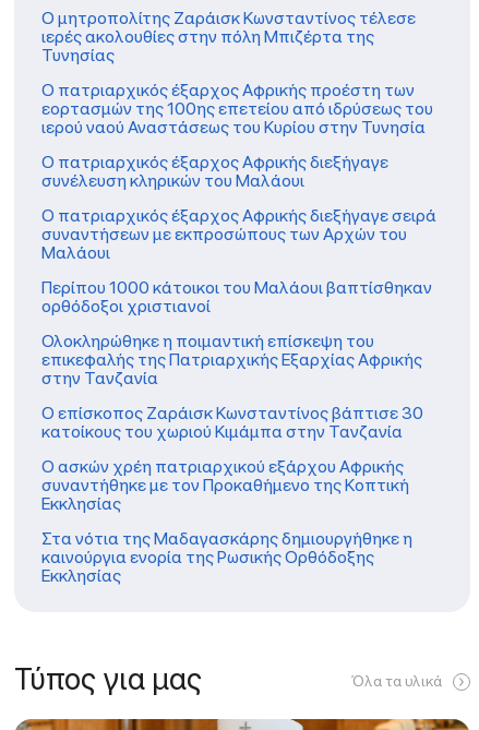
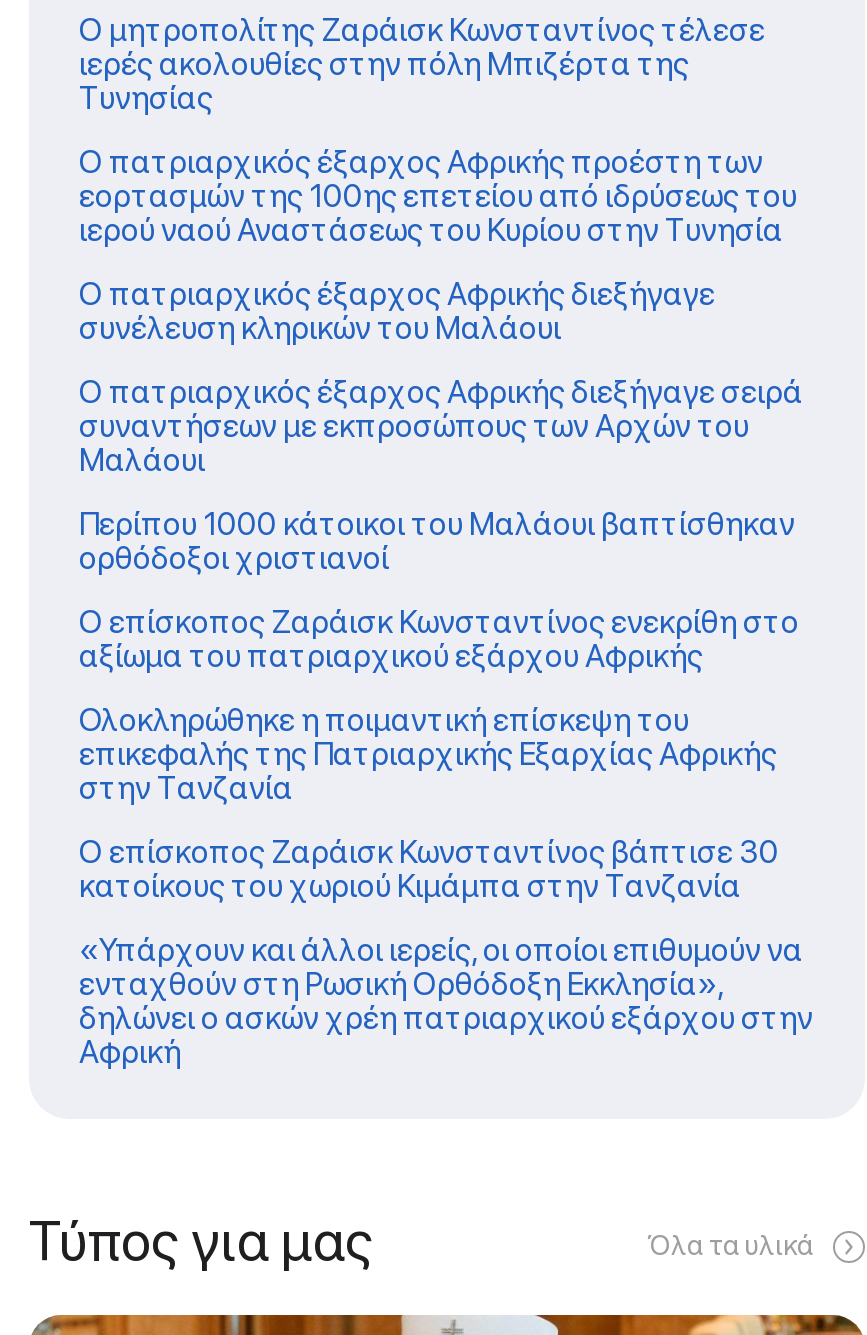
none -> [79,602,799,674] Ο επίσκοπος Ζαράισκ Κωνσταντίνος ενεκρίθη στο | αξίωμα του πατριαρχικού εξάρχου Αφρικής
moved [41,330,423,442] -> [79,700,779,904]: Ολοκληρώθηκε η ποιμαντική επίσκεψη του | επικεφαλής της Πατριαρχικής Εξαρχίας Αφρικής | στην Τανζανία | Ο επίσκοπος Ζαράισκ Κωνσταντίνος βάπτισε 30 | κατοίκους του χωριού Κιμάμπα στην Τανζανία
[41,456,412,586] Ο ασκών χρέη πατριαρχικού εξάρχου Αφρικής | συναντήθηκε με τον Προκαθήμενο της Κοπτική | Εκκλησίας | Στα νότια της Μαδαγασκάρης δημιουργήθηκε η | καινούργια ενορία της Ρωσικής Ορθόδοξης | Εκκλησίας -> [79,930,813,1070] «Υπάρχουν και άλλοι ιερείς, οι οποίοι επιθυμούν να | ενταχθούν στη Ρωσική Ορθόδοξη Εκκλησία», | δηλώνει ο ασκών χρέη πατριαρχικού εξάρχου στην | Αφρική

